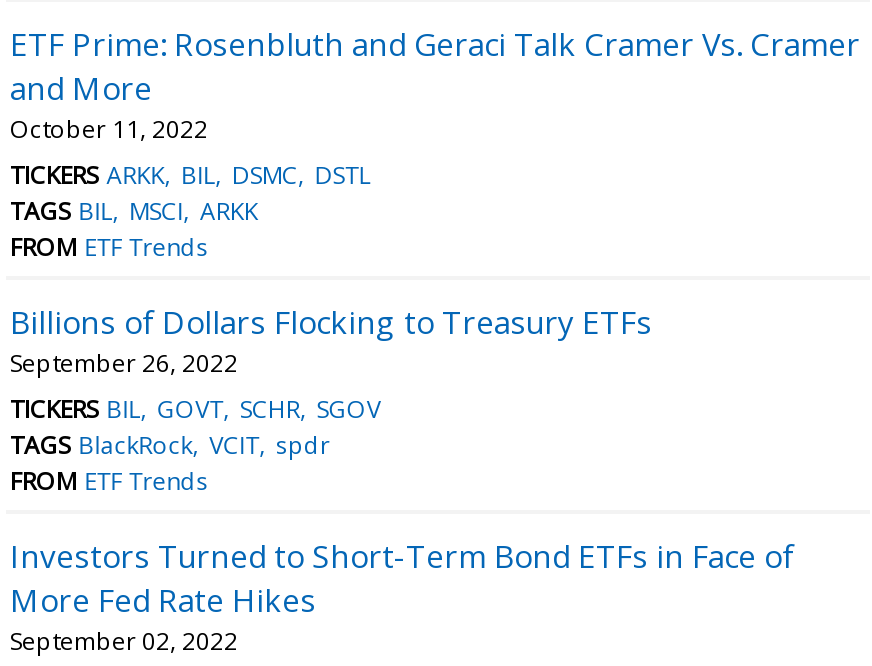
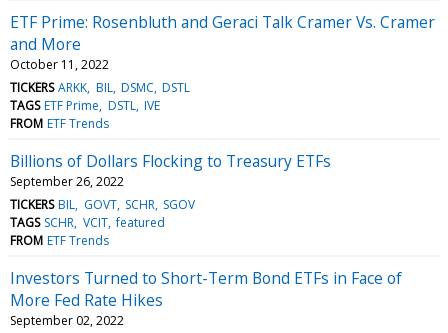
[10,194,258,228] TAGS BIL MSCI ARKK -> [10,97,160,114] TAGS ETF Prime DSTL IVE
[10,428,330,462] TAGS BlackRock VCIT spdr -> [10,214,165,231] TAGS SCHR VCIT featured

